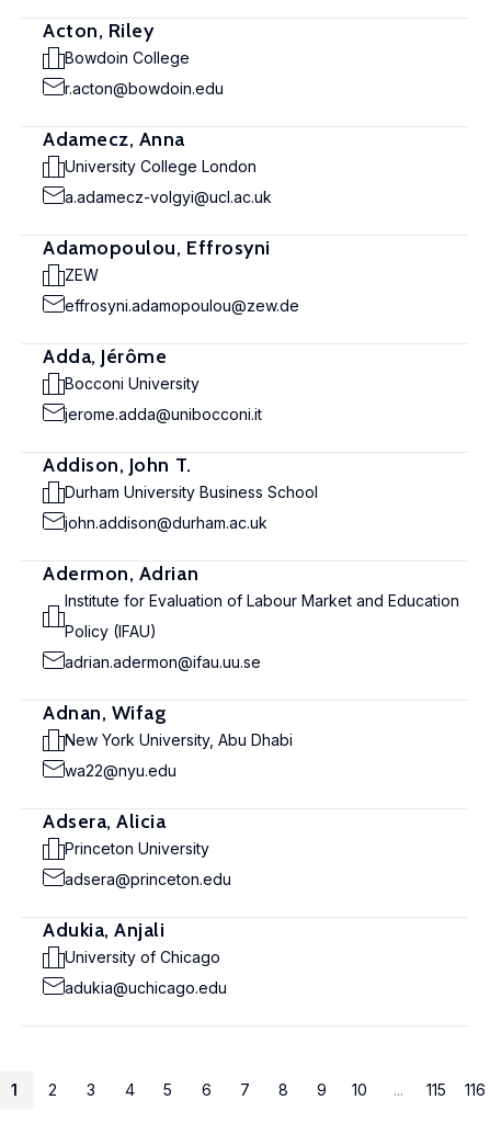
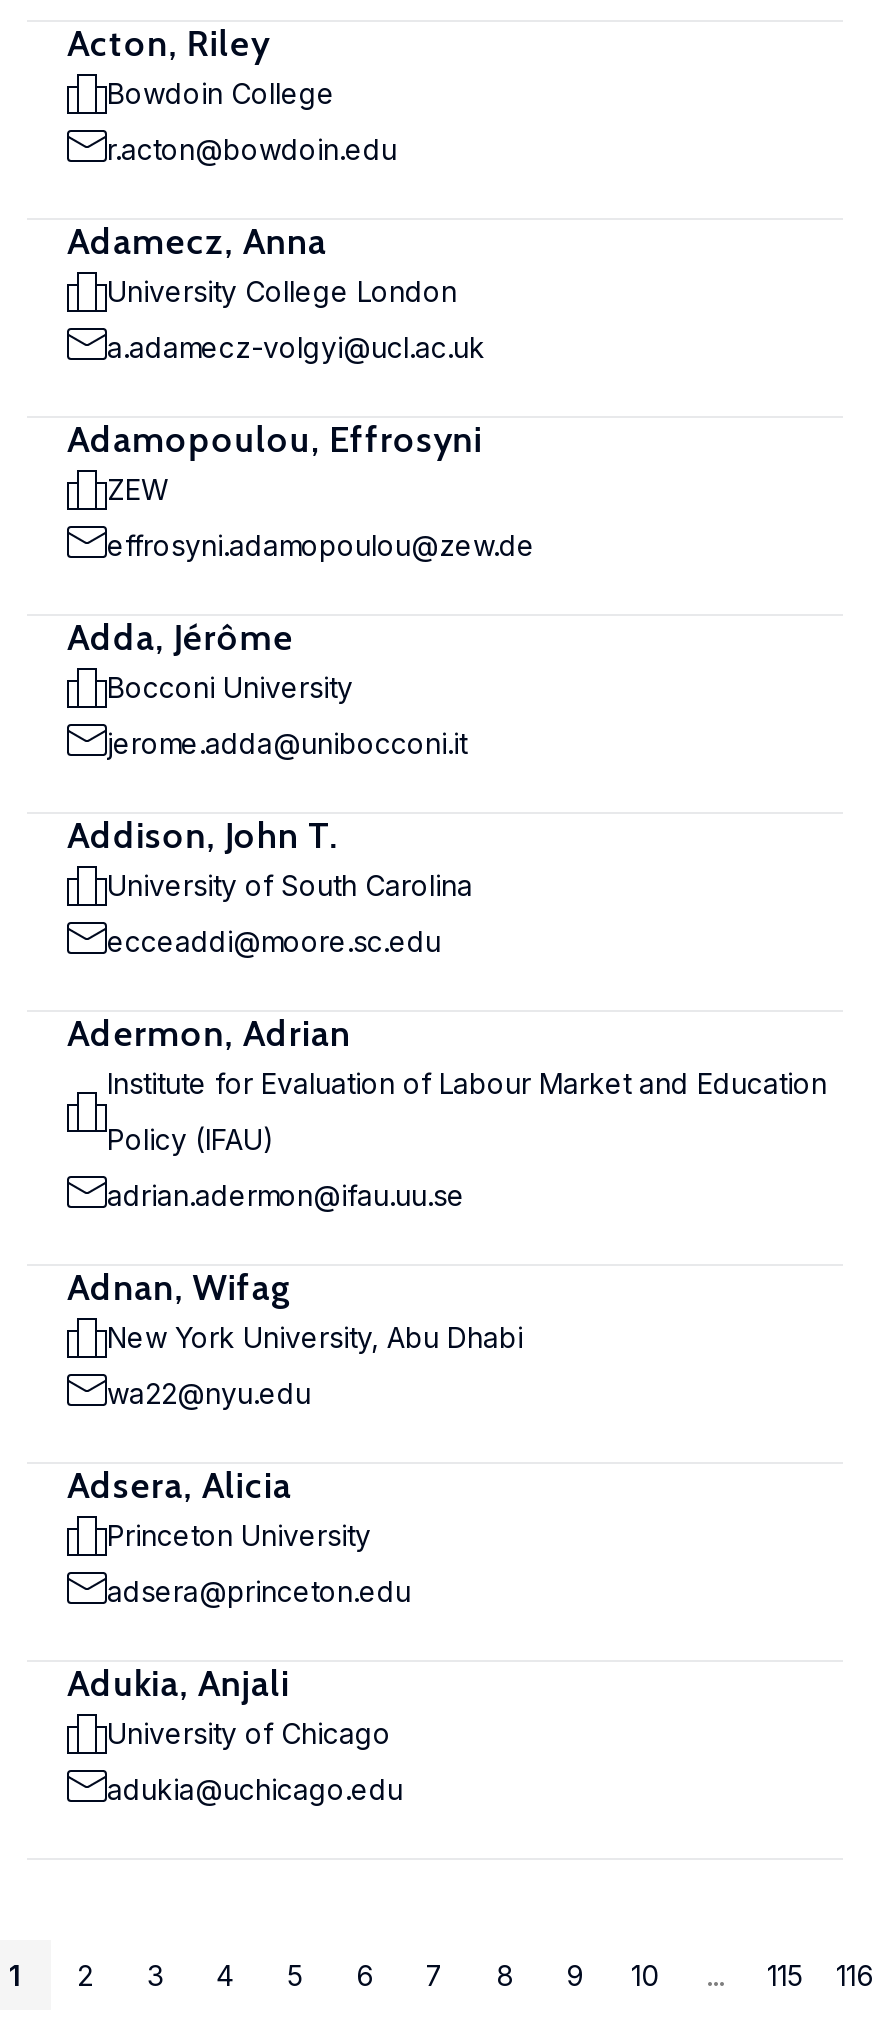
[65,483,318,501] Durham University Business School -> [107,868,473,902] University of South Carolina
[65,513,267,532] john.addison@durham.ac.uk -> [107,924,441,958] ecceaddi@moore.sc.edu

